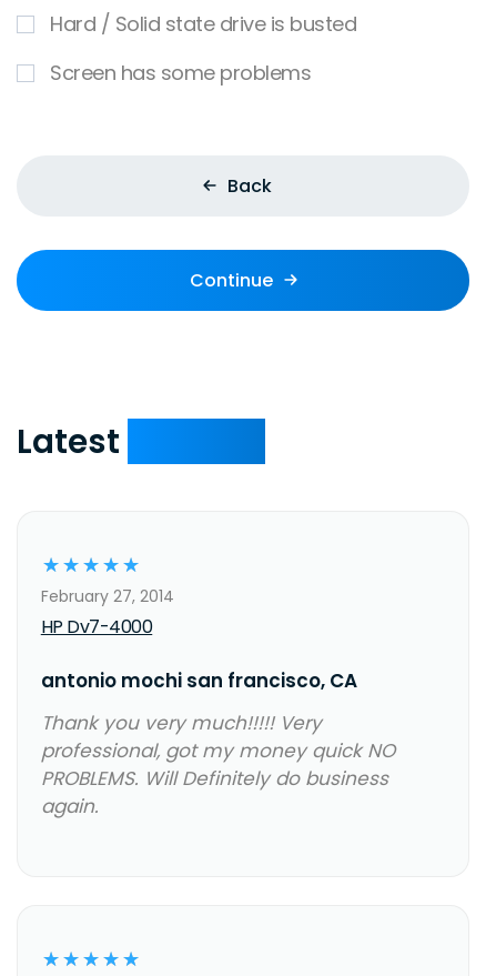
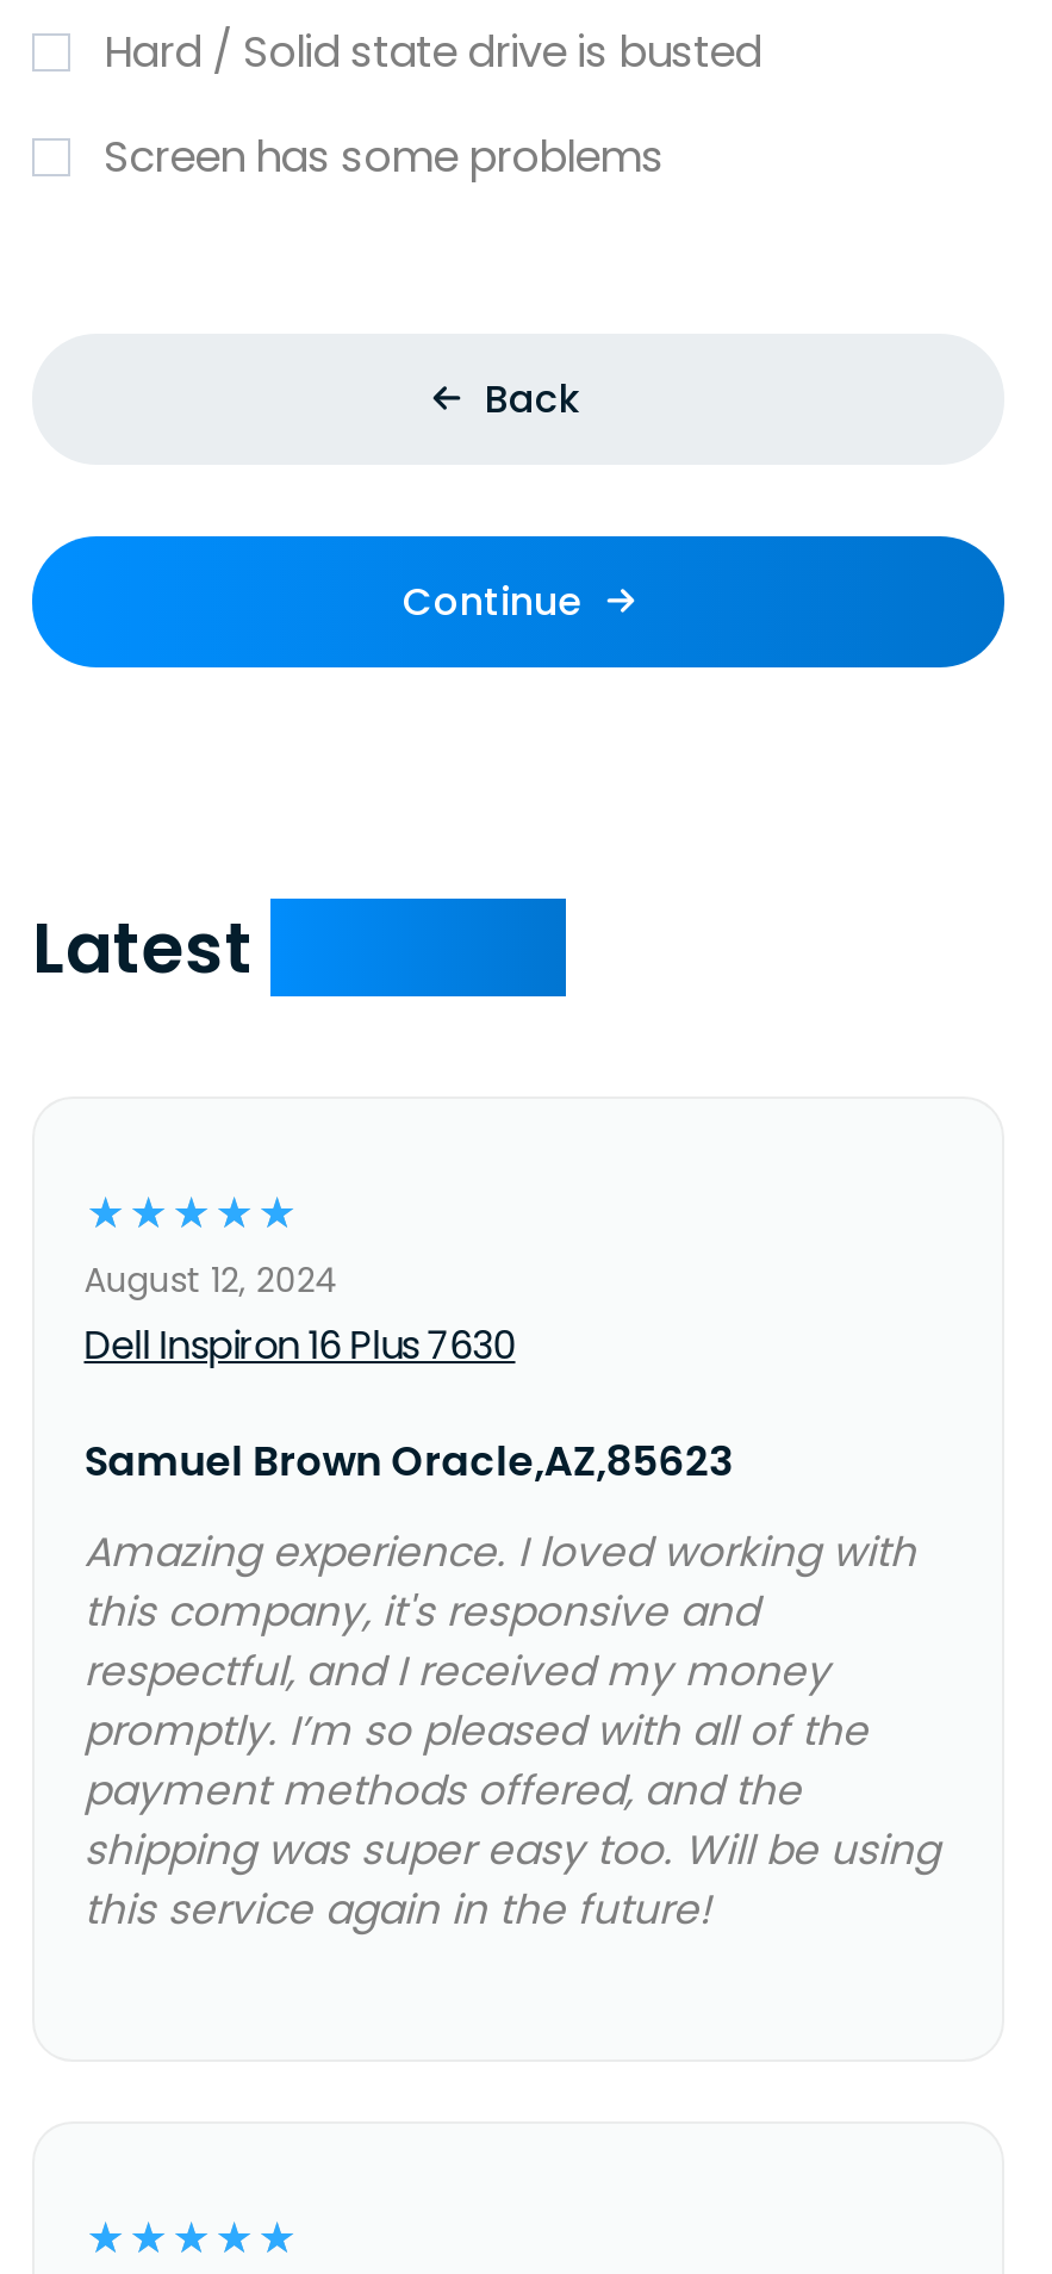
[41,585,174,607] February 27, 2014 -> [84,1256,339,1303] August 12, 2024
[41,614,152,639] HP Dv7-4000 -> [84,1318,515,1373] Dell Inspiron 16 Plus 7630
[41,667,357,694] antonio mochi san francisco, CA -> [84,1432,735,1489] Samuel Brown Oracle,AZ,85623
[41,709,395,819] Thank you very much!!!!! Very | professional, got my money quick NO | PROBLEMS. Will Definitely do business | again. -> [84,1523,940,1937] Amazing experience. I loved working with | this company, it's responsive and | respectful, and I received my money | promptly. I’m so pleased with all of the | payment methods offered, and the | shipping was super easy too. Will be using | this service again in the future!

